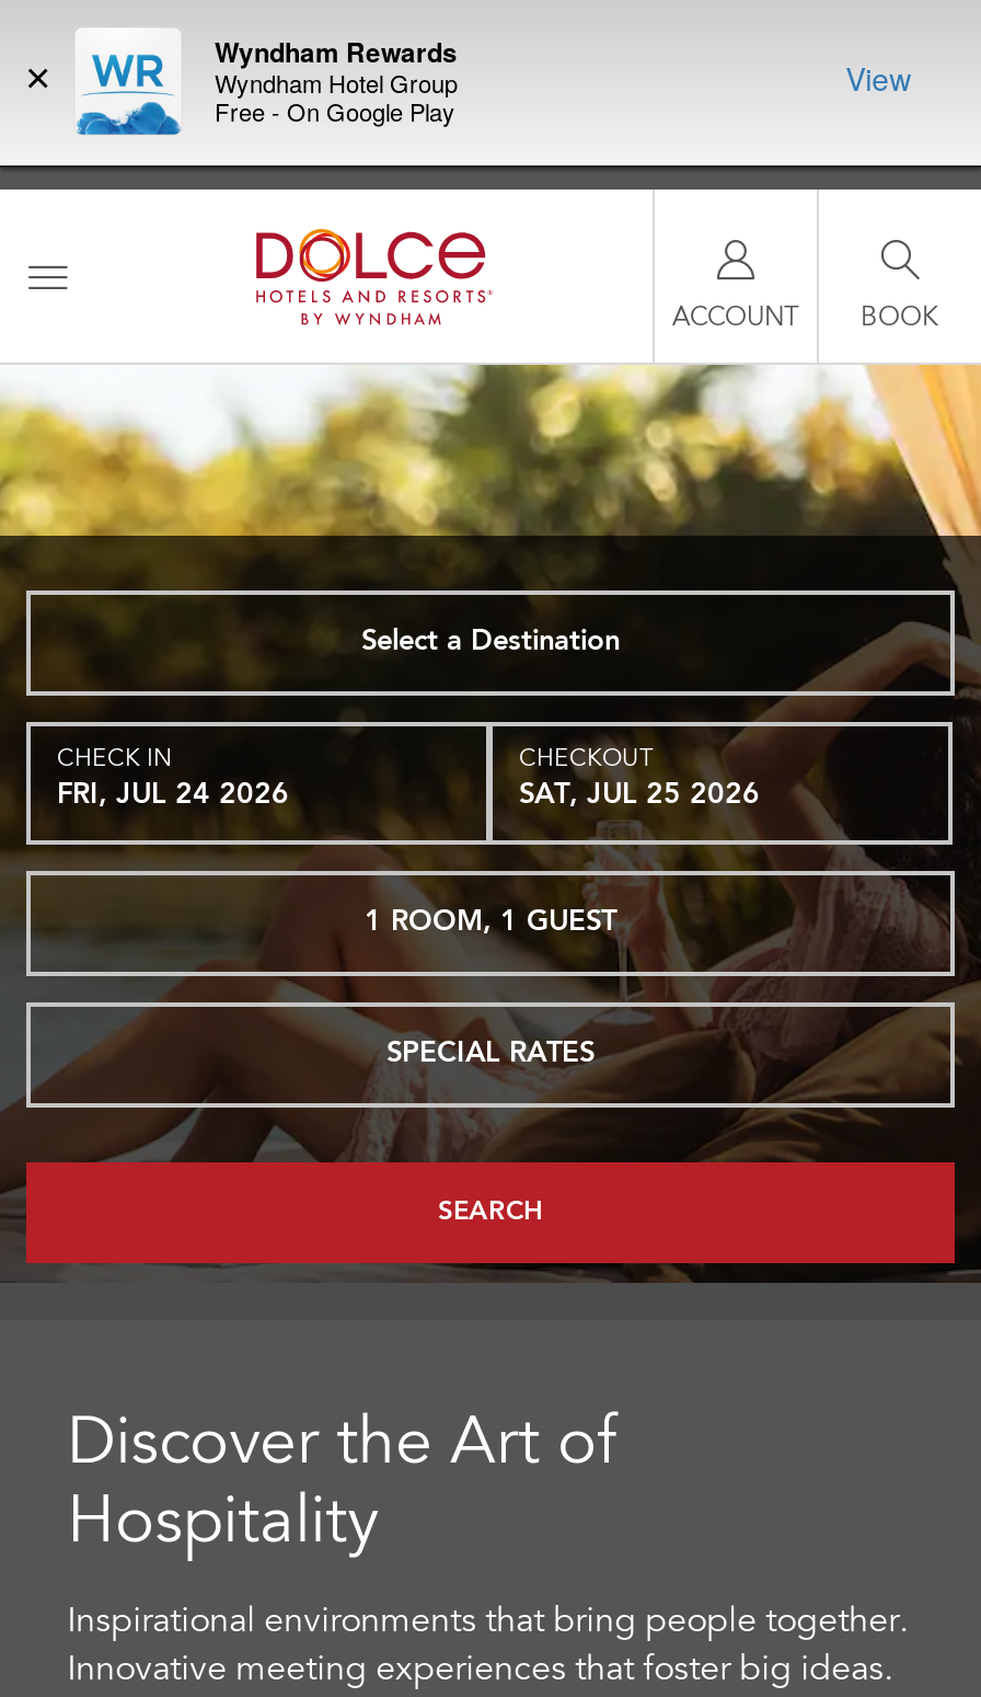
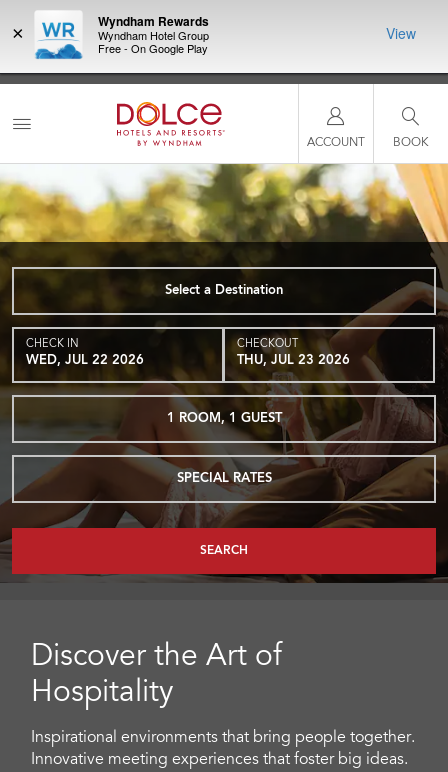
[57,781,289,810] FRI, JUL 24 2026 -> [26,354,144,367] WED, JUL 22 2026
[519,781,760,810] SAT, JUL 25 2026 -> [237,354,350,367] THU, JUL 23 2026

